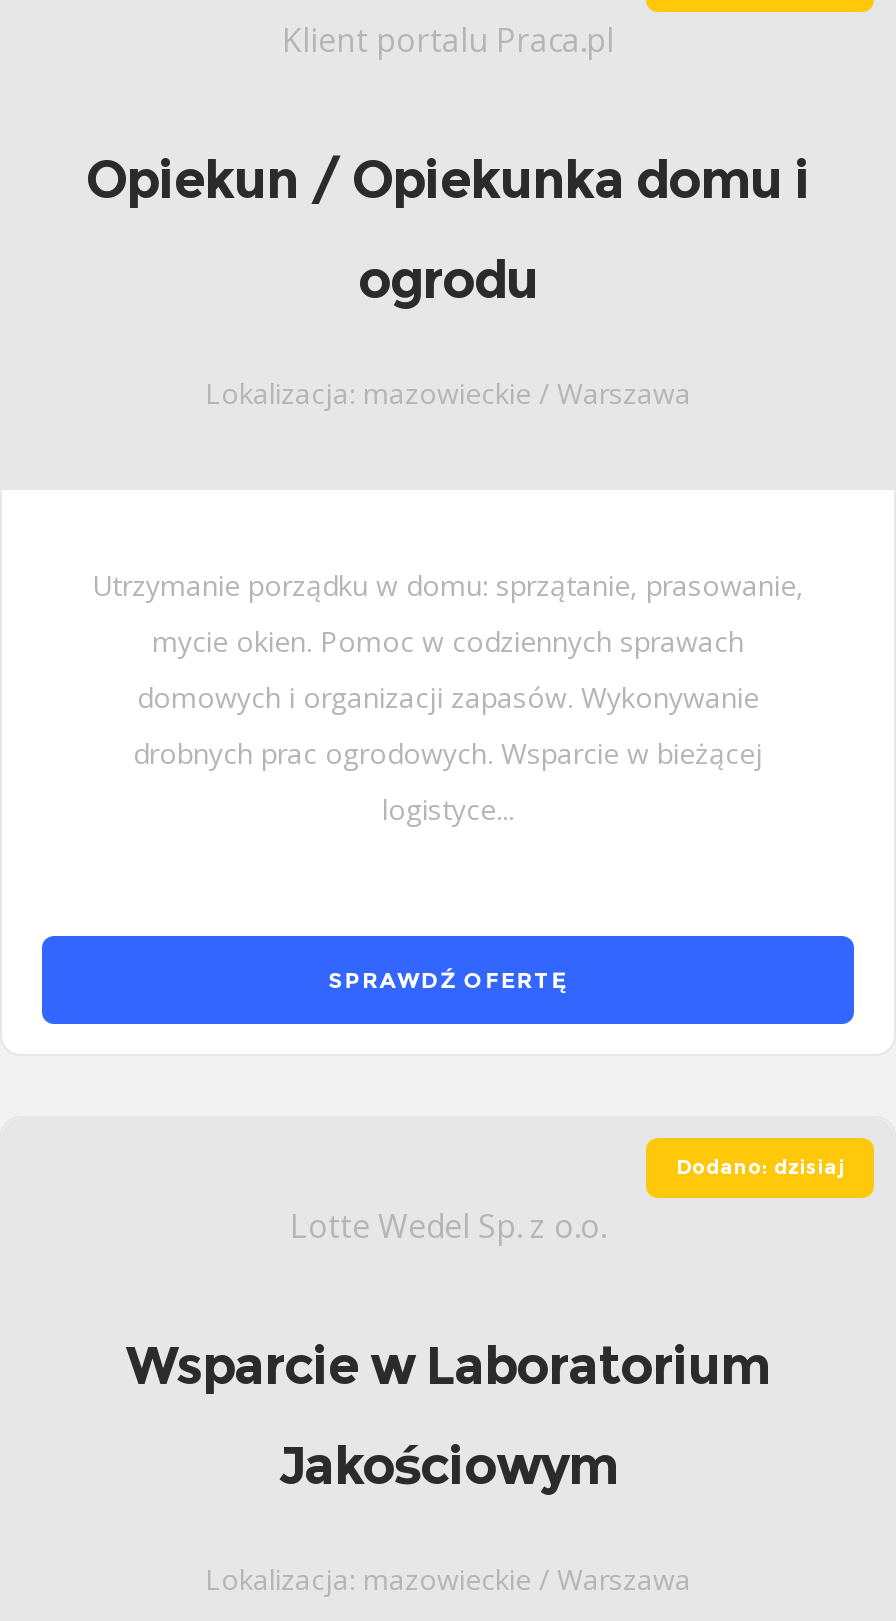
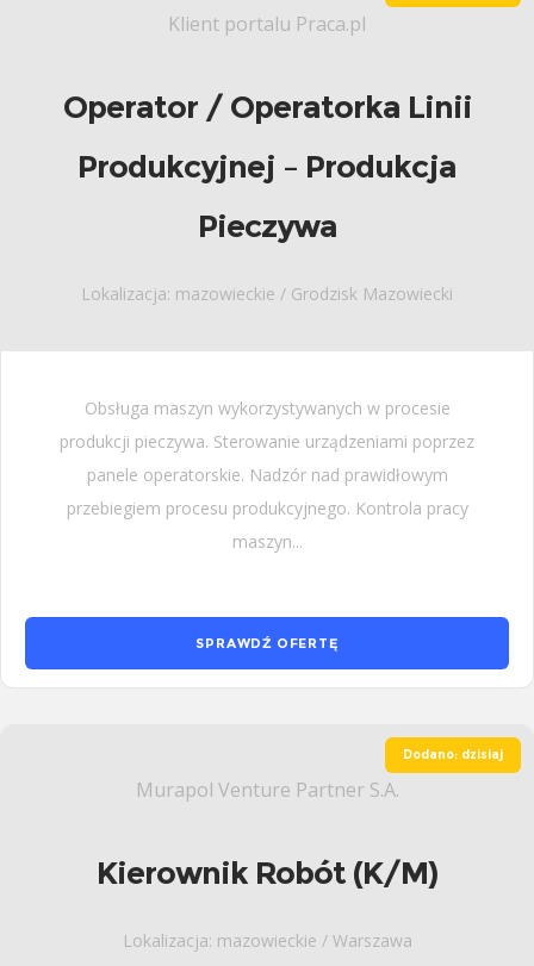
[86,149,810,413] Opiekun / Opiekunka domu i | ogrodu | Lokalizacja: mazowieckie / Warszawa -> [63,89,471,305] Operator / Operatorka Linii | Produkcyjnej – Produkcja | Pieczywa | Lokalizacja: mazowieckie / Grodzisk Mazowiecki
[92,567,804,829] Utrzymanie porządku w domu: sprzątanie, prasowanie, | mycie okien. Pomoc w codziennych sprawach | domowych i organizacji zapasów. Wykonywanie | drobnych prac ogrodowych. Wsparcie w bieżącej | logistyce... -> [60,397,474,553] Obsługa maszyn wykorzystywanych w procesie | produkcji pieczywa. Sterowanie urządzeniami poprzez | panele operatorskie. Nadzór nad prawidłowym | przebiegiem procesu produkcyjnego. Kontrola pracy | maszyn...
moved [329,966,844,1180] -> [196,635,503,763]: SPRAWDŹ OFERTĘ | Dodano: dzisiaj
[126,1204,770,1498] Lotte Wedel Sp. z o.o. | Wsparcie w Laboratorium | Jakościowym -> [97,777,437,892] Murapol Venture Partner S.A. | Kierownik Robót (K/M)

